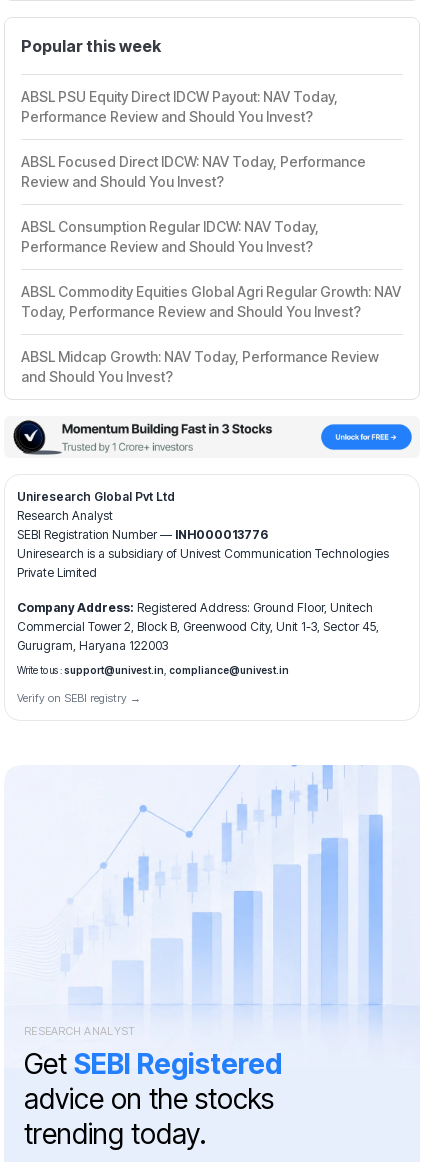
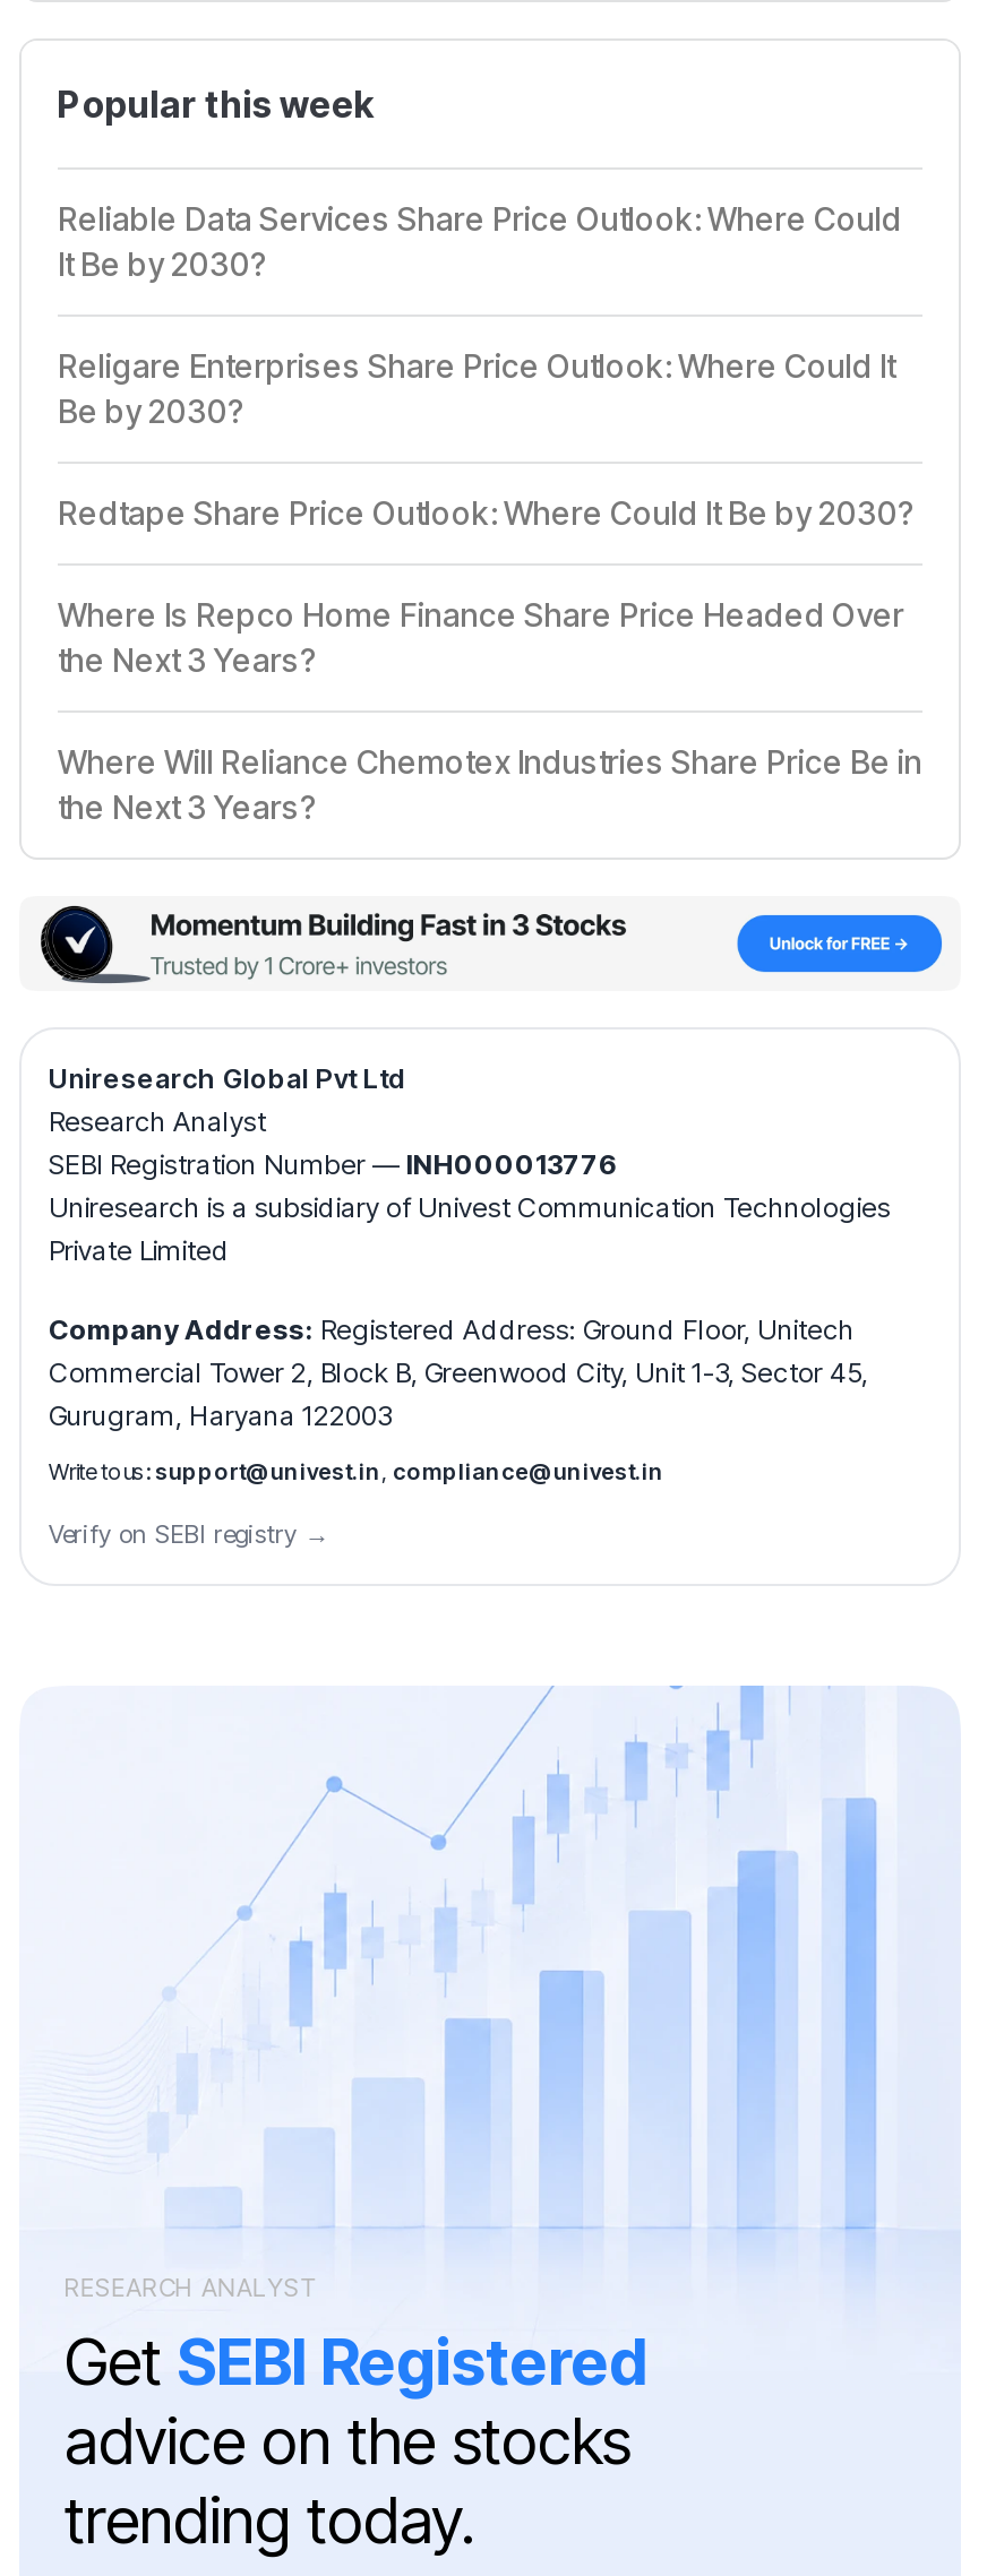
[21,88,338,125] ABSL PSU Equity Direct IDCW Payout: NAV Today, | Performance Review and Should You Invest? -> [58,199,902,283] Reliable Data Services Share Price Outlook: Where Could | It Be by 2030?
[21,153,366,190] ABSL Focused Direct IDCW: NAV Today, Performance | Review and Should You Invest? -> [58,346,895,430] Religare Enterprises Share Price Outlook: Where Could It | Be by 2030?
[21,218,319,255] ABSL Consumption Regular IDCW: NAV Today, | Performance Review and Should You Invest? -> [58,493,916,532] Redtape Share Price Outlook: Where Could It Be by 2030?
[21,283,401,320] ABSL Commodity Equities Global Agri Regular Growth: NAV | Today, Performance Review and Should You Invest? -> [58,595,904,679] Where Is Repco Home Finance Share Price Headed Over | the Next 3 Years?
[21,348,379,385] ABSL Midcap Growth: NAV Today, Performance Review | and Should You Invest? -> [58,742,922,826] Where Will Reliance Chemotex Industries Share Price Be in | the Next 3 Years?

